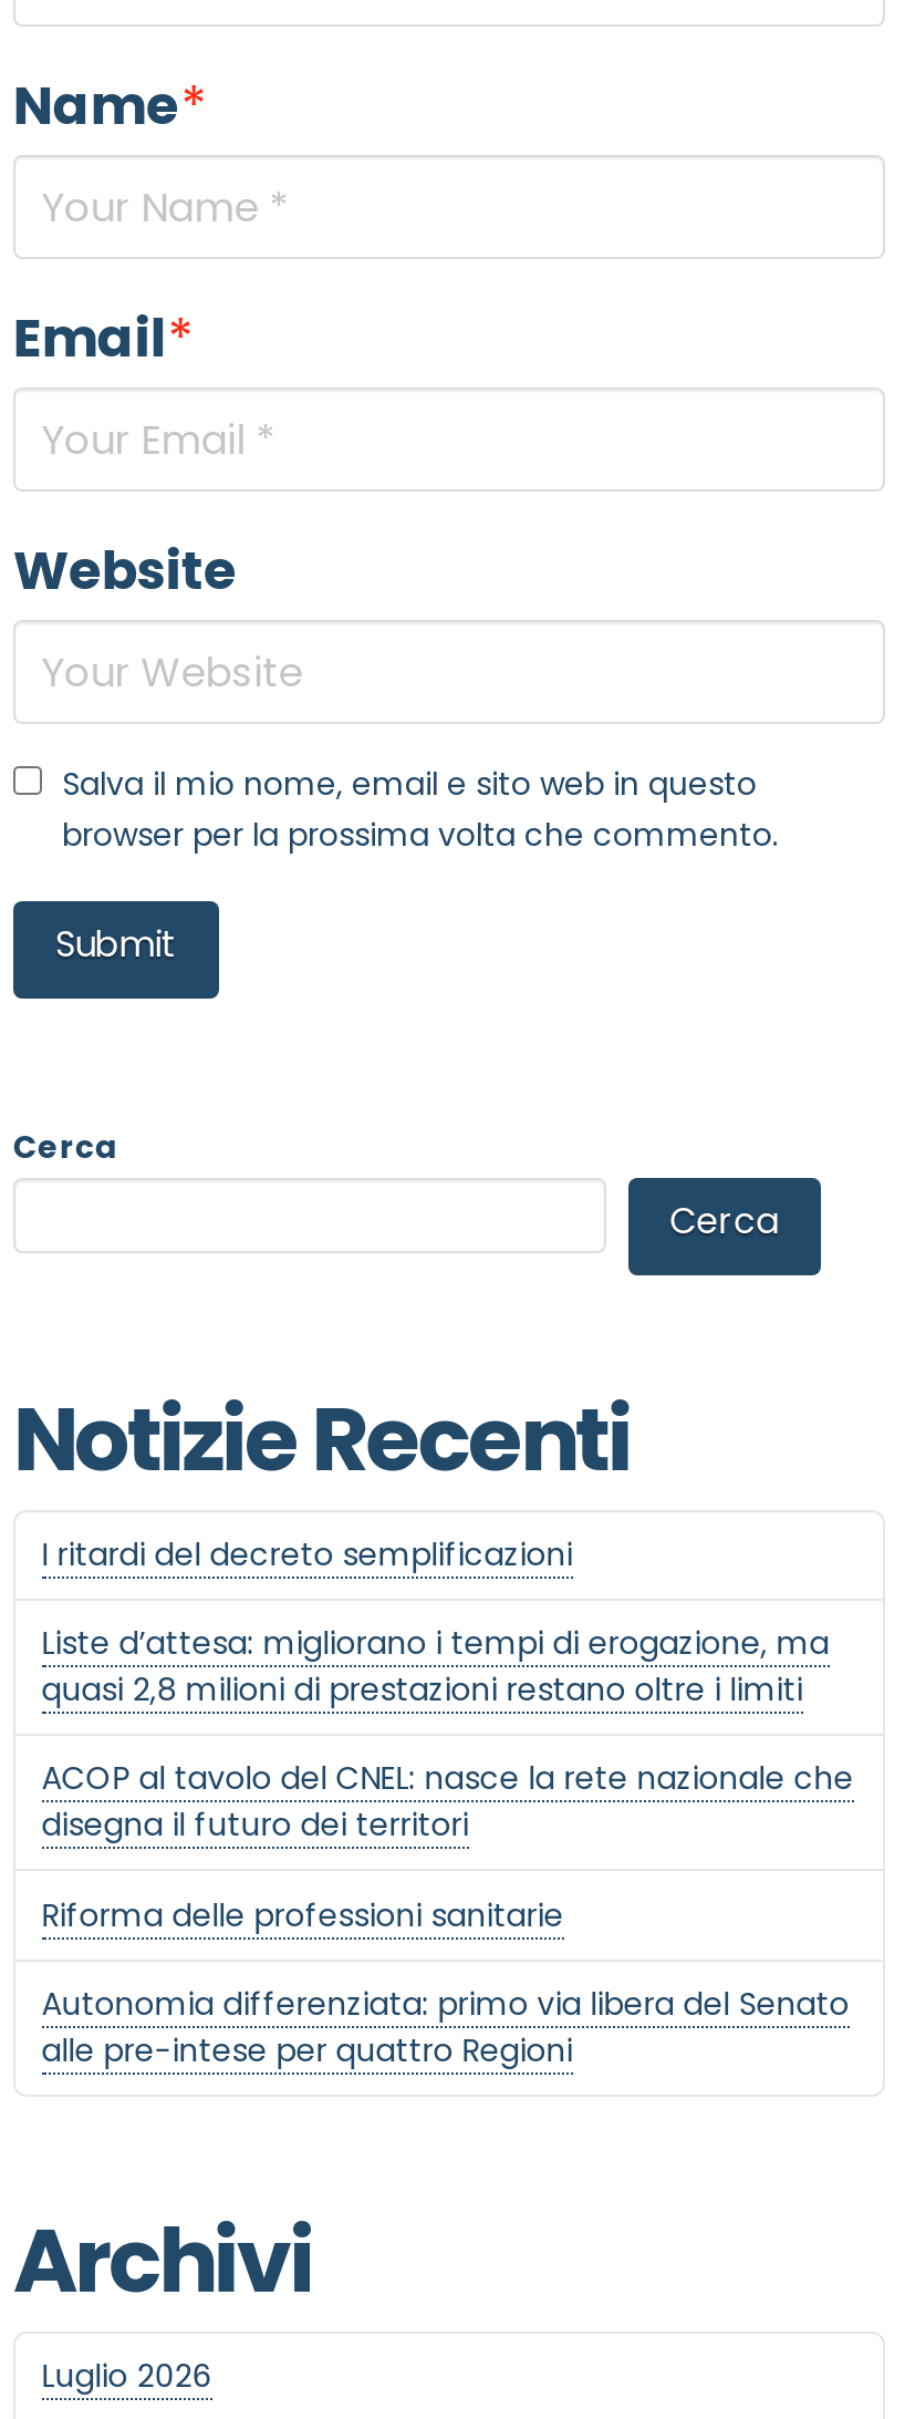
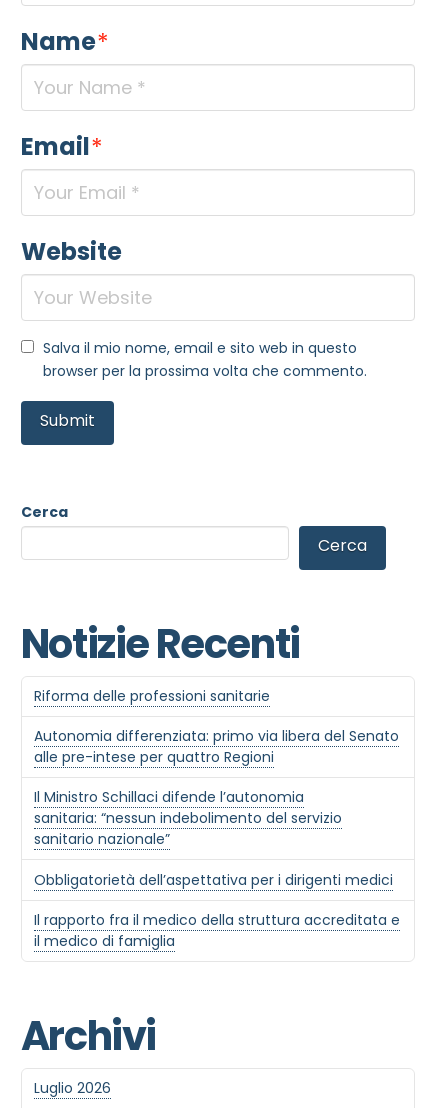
[42,1532,854,1847] I ritardi del decreto semplificazioni | Liste d’attesa: migliorano i tempi di erogazione, ma | quasi 2,8 milioni di prestazioni restano oltre i limiti | ACOP al tavolo del CNEL: nasce la rete nazionale che | disegna il futuro dei territori -> none
moved [42,1892,849,2072] -> [34,686,399,767]: Riforma delle professioni sanitarie | Autonomia differenziata: primo via libera del Senato | alle pre-intese per quattro Regioni
none -> [34,787,400,951] Il Ministro Schillaci difende l’autonomia | sanitaria: “nessun indebolimento del servizio | sanitario nazionale” | Obbligatorietà dell’aspettativa per i dirigenti medici | Il rapporto fra il medico della struttura accreditata e | il medico di famiglia

